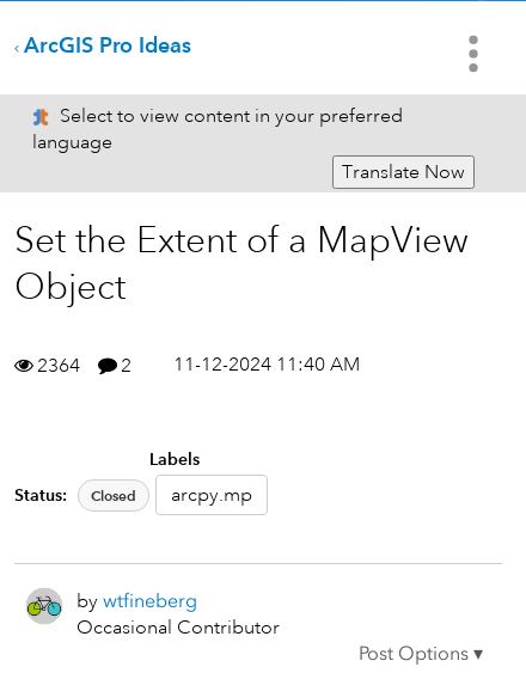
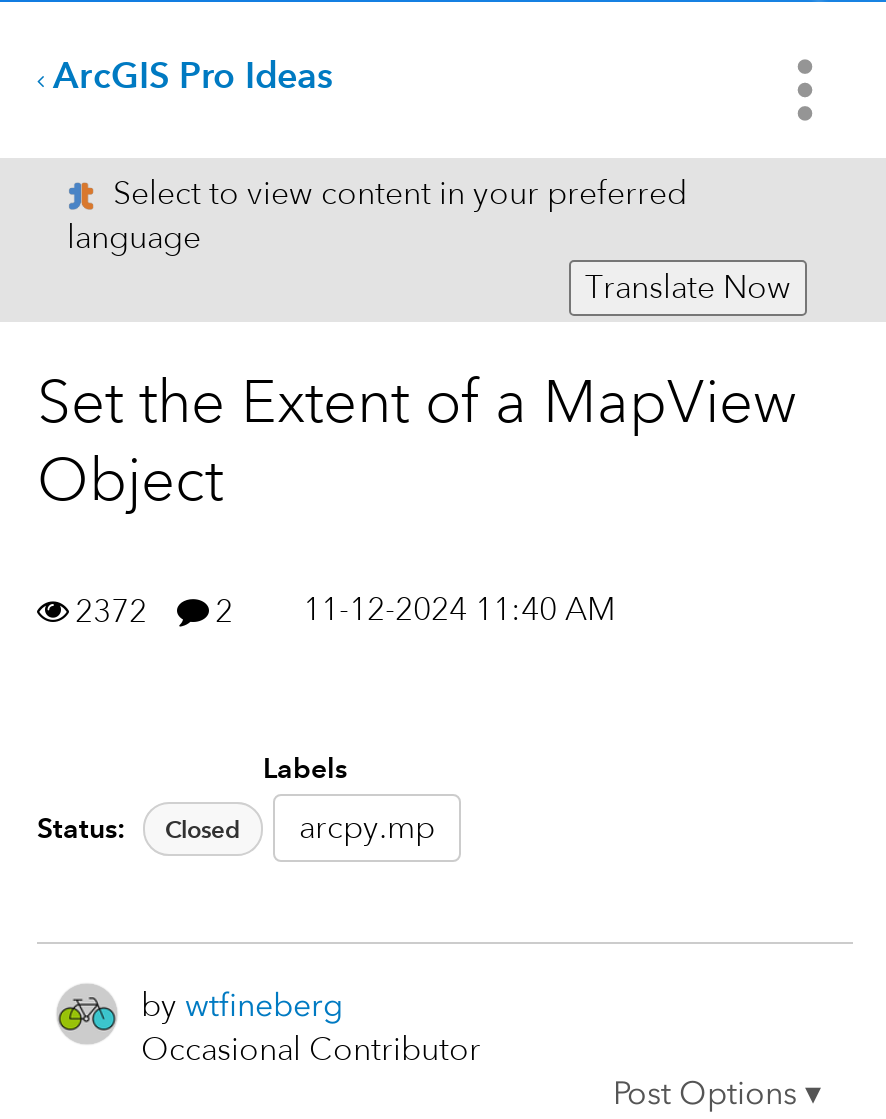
[37,353,360,378] 2364 2 11-12-2024 11:40 AM -> [75,590,615,632] 2372 2 11-12-2024 11:40 AM

